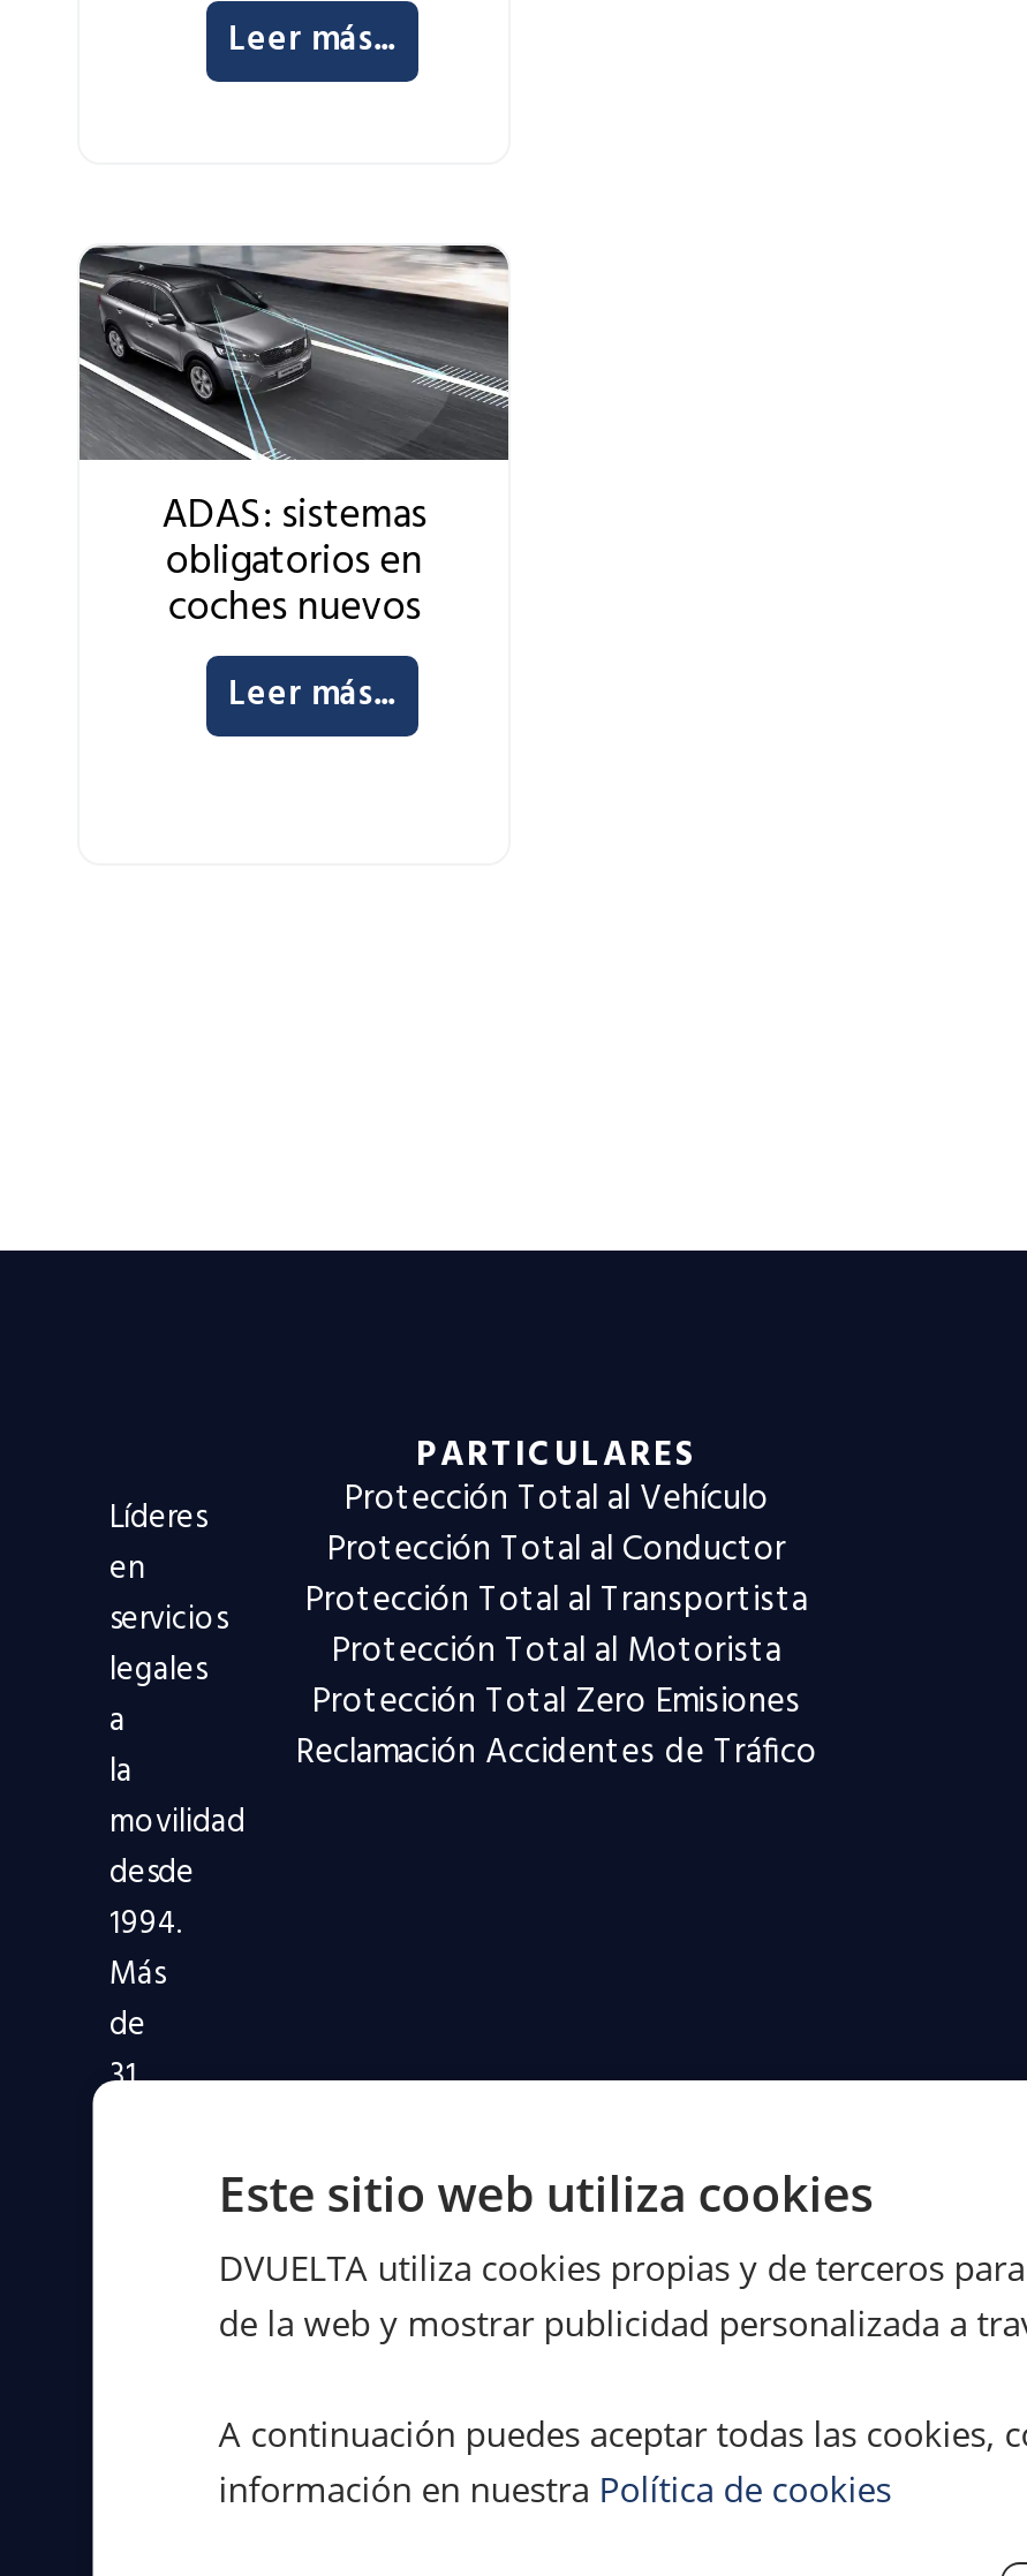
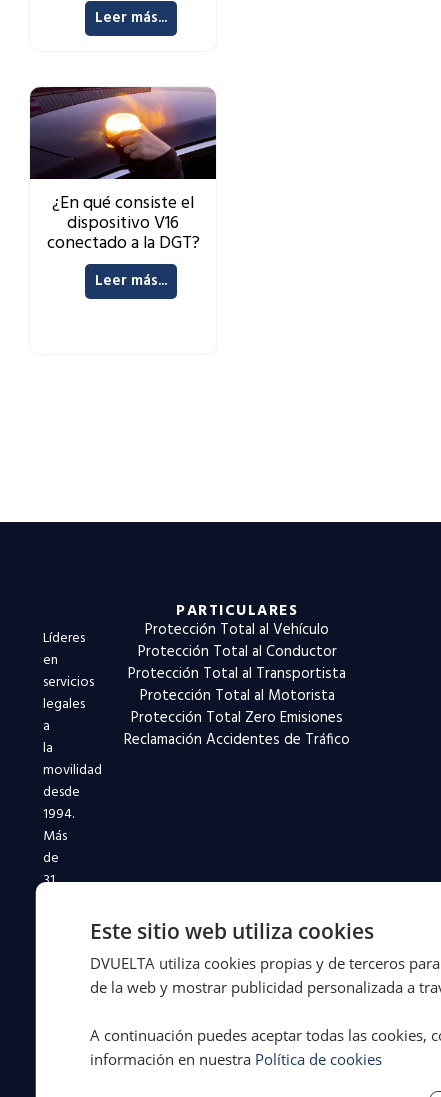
[77,244,511,642] [image] | ADAS: sistemas | obligatorios en | coches nuevos -> [30,87,216,258] [image] | ¿En qué consiste el | dispositivo V16 | conectado a la DGT?

